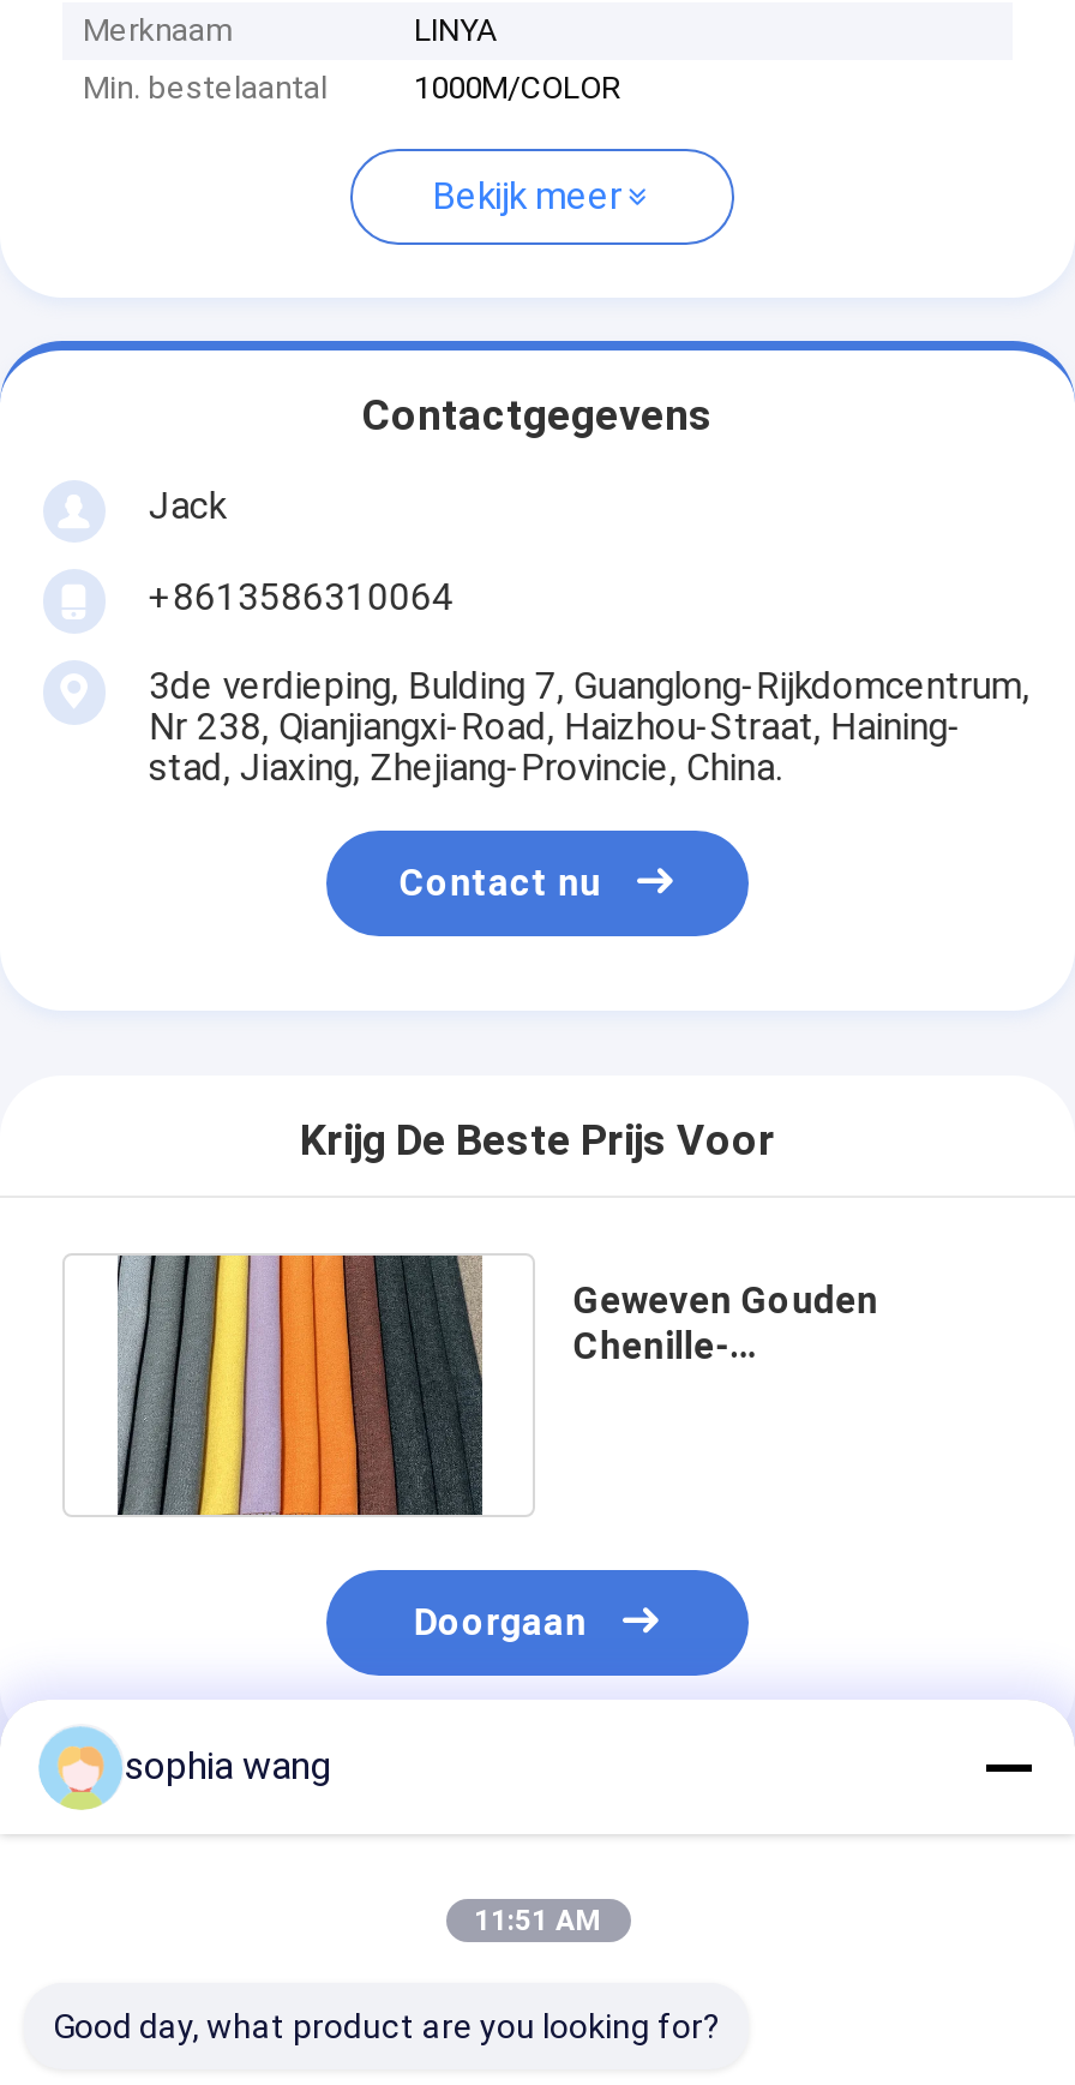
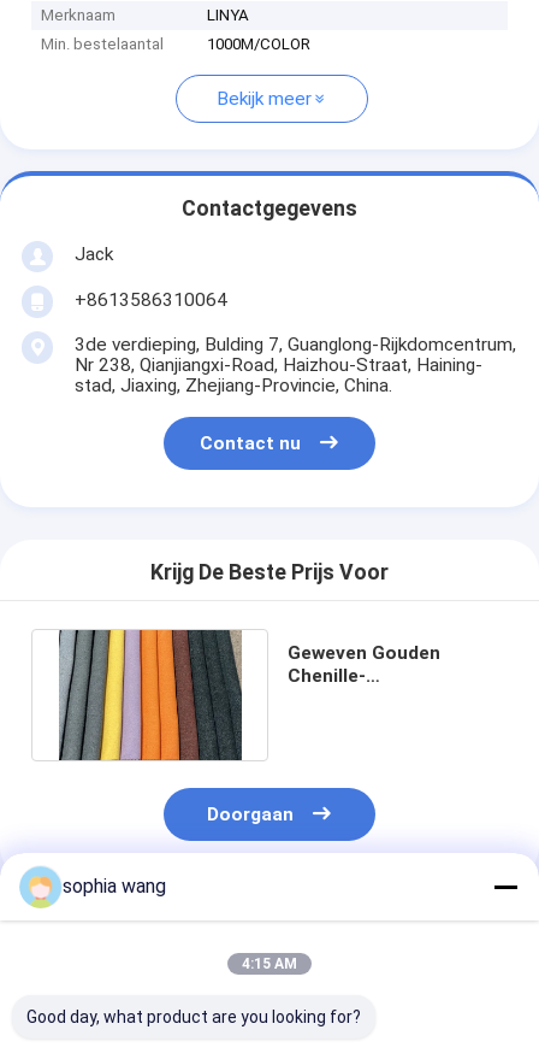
[474,1904,601,1937] 11:51 AM -> [242,955,297,972] 4:15 AM

